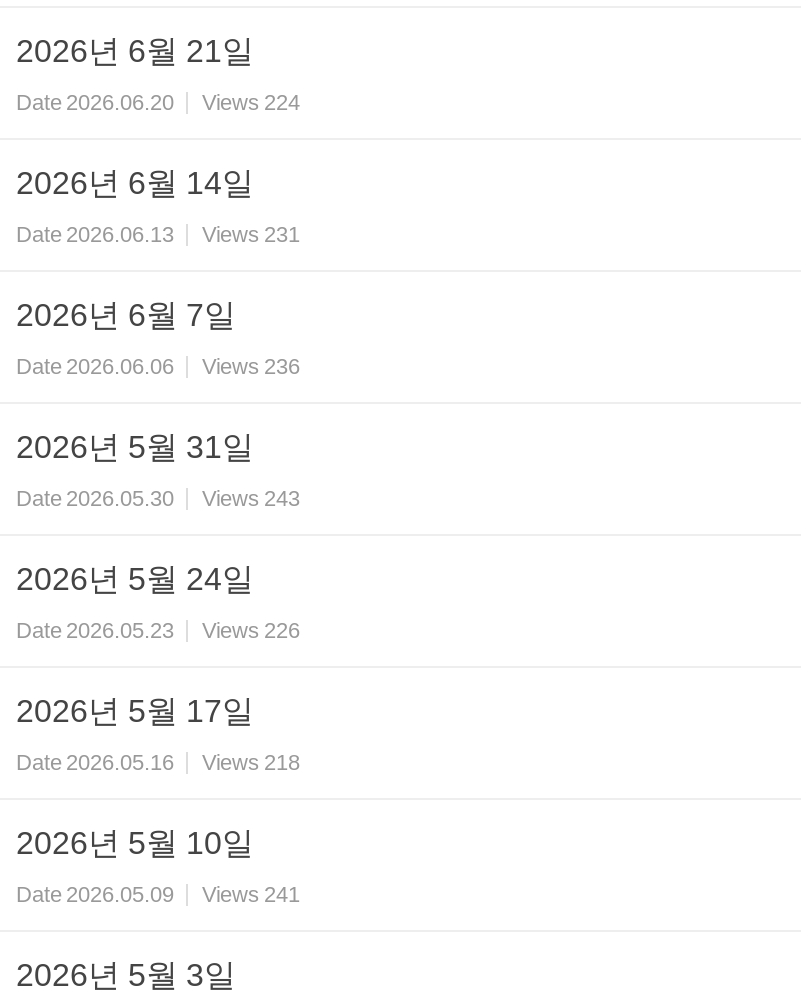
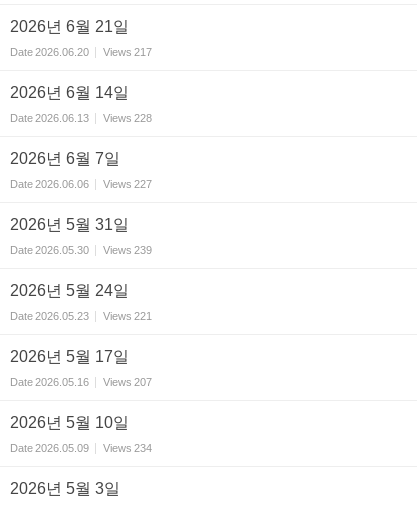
[16,90,300,114] Date 2026.06.20 Views 224 -> [10,46,152,58] Date 2026.06.20 Views 217
[16,222,300,246] Date 2026.06.13 Views 231 -> [10,112,152,124] Date 2026.06.13 Views 228
[16,354,300,378] Date 2026.06.06 Views 236 -> [10,178,152,190] Date 2026.06.06 Views 227
[16,486,300,510] Date 2026.05.30 Views 243 -> [10,244,152,256] Date 2026.05.30 Views 239
[16,618,300,642] Date 2026.05.23 Views 226 -> [10,310,152,322] Date 2026.05.23 Views 221
[16,750,300,774] Date 2026.05.16 Views 218 -> [10,376,152,388] Date 2026.05.16 Views 207
[16,882,300,906] Date 2026.05.09 Views 241 -> [10,442,152,454] Date 2026.05.09 Views 234

